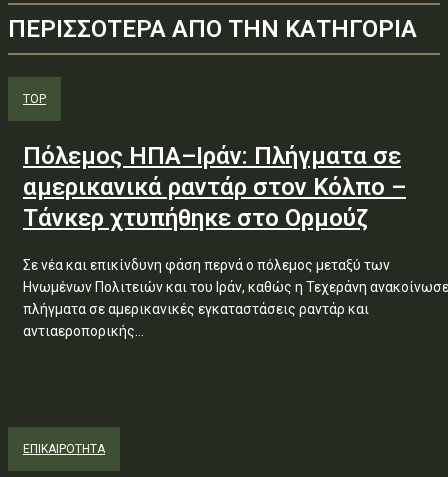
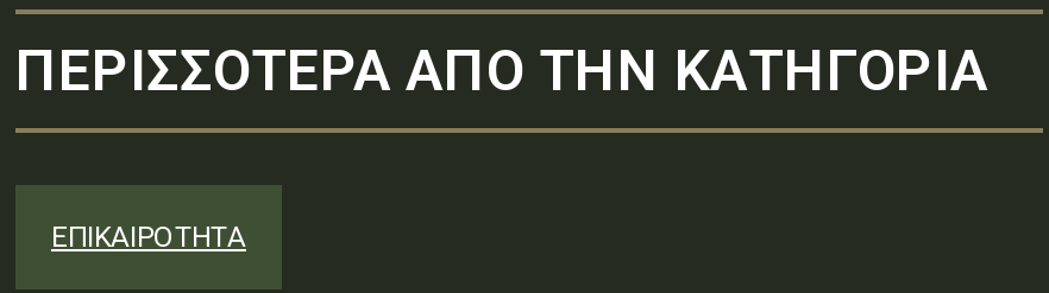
[23,92,448,339] TOP | Πόλεμος ΗΠΑ–Ιράν: Πλήγματα σε | αμερικανικά ραντάρ στον Κόλπο – | Τάνκερ χτυπήθηκε στο Ορμούζ | Σε νέα και επικίνδυνη φάση περνά ο πόλεμος μεταξύ των | Ηνωμένων Πολιτειών και του Ιράν, καθώς η Τεχεράνη ανακοίνωσε | πλήγματα σε αμερικανικές εγκαταστάσεις ραντάρ και | αντιαεροπορικής... -> none

